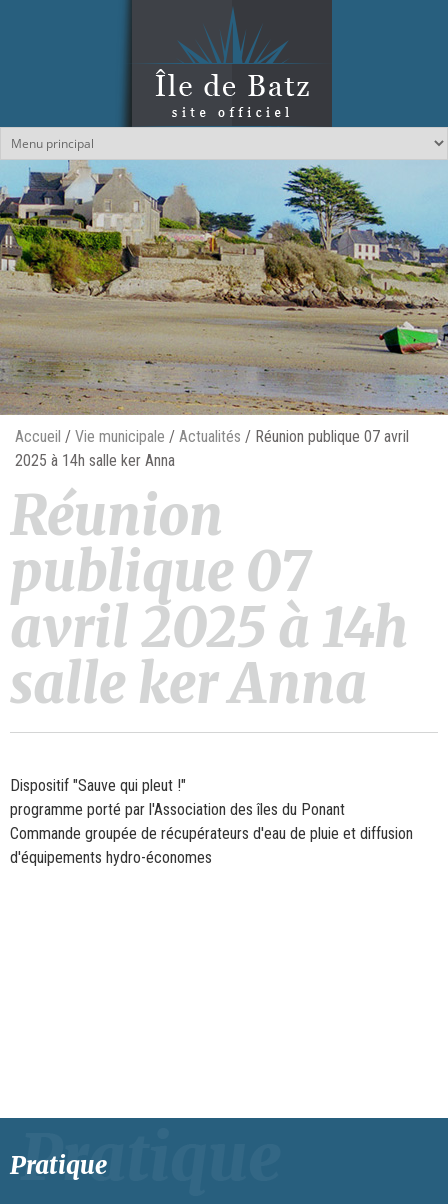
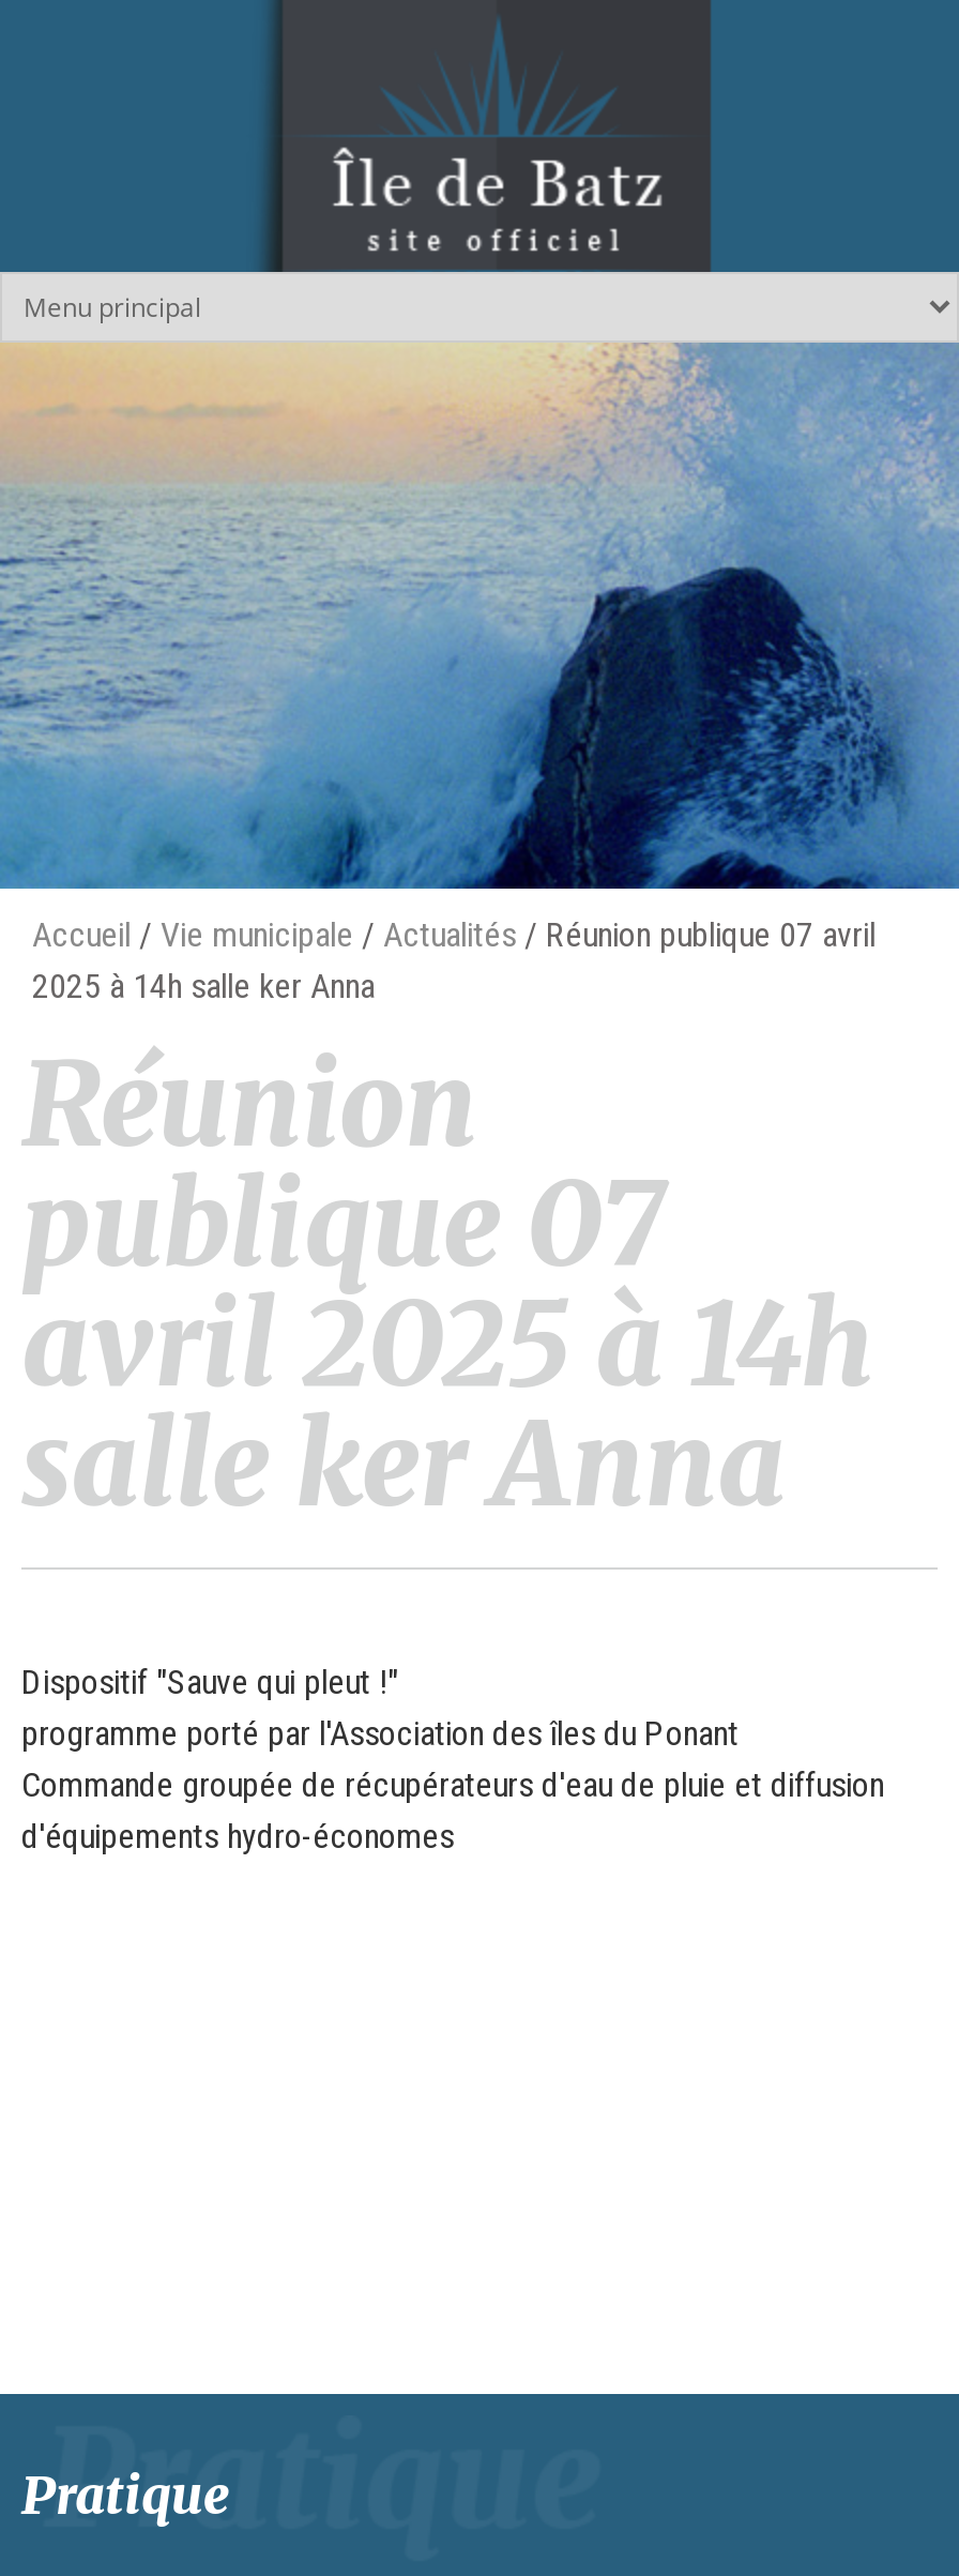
[3,159,445,416] [image] -> [6,343,953,891] [image]

